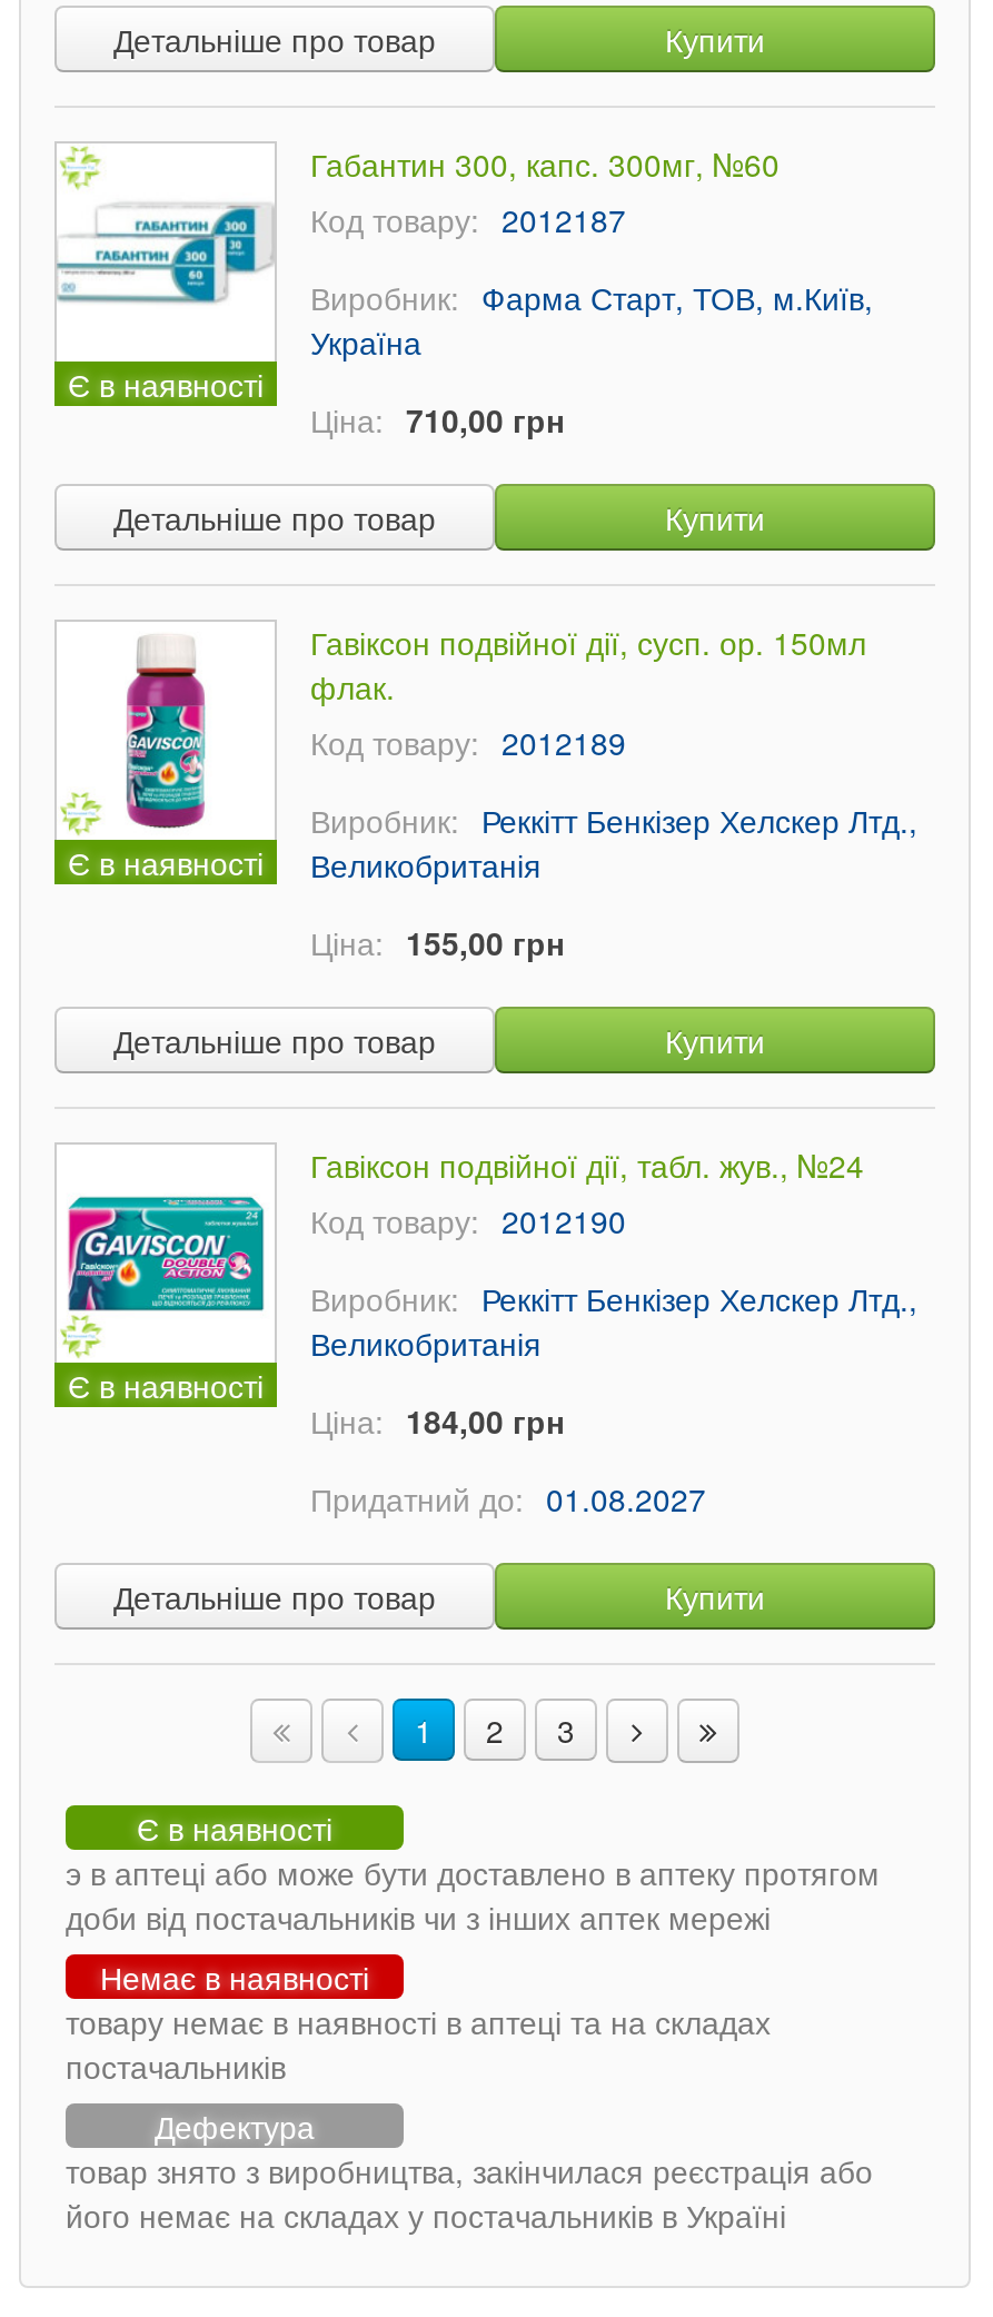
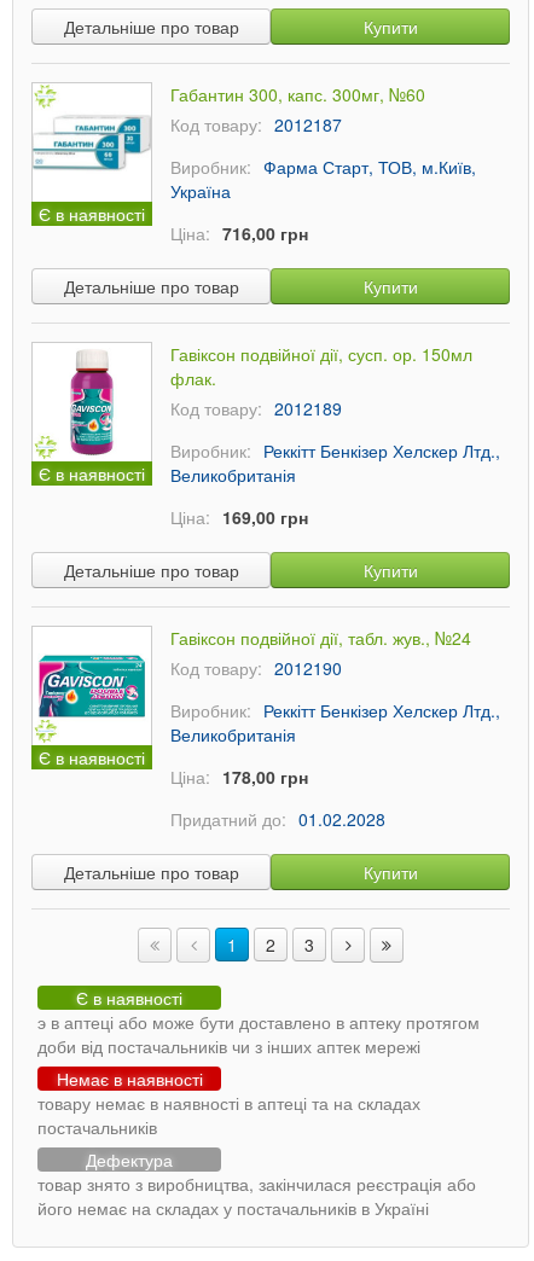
[310,397,564,442] Ціна: 710,00 грн -> [170,221,308,245] Ціна: 716,00 грн
[310,920,564,964] Ціна: 155,00 грн -> [170,505,308,529] Ціна: 169,00 грн
[310,1398,564,1443] Ціна: 184,00 грн -> [170,765,308,789] Ціна: 178,00 грн
[310,1476,706,1521] Придатний до: 01.08.2027 -> [170,807,385,831] Придатний до: 01.02.2028

